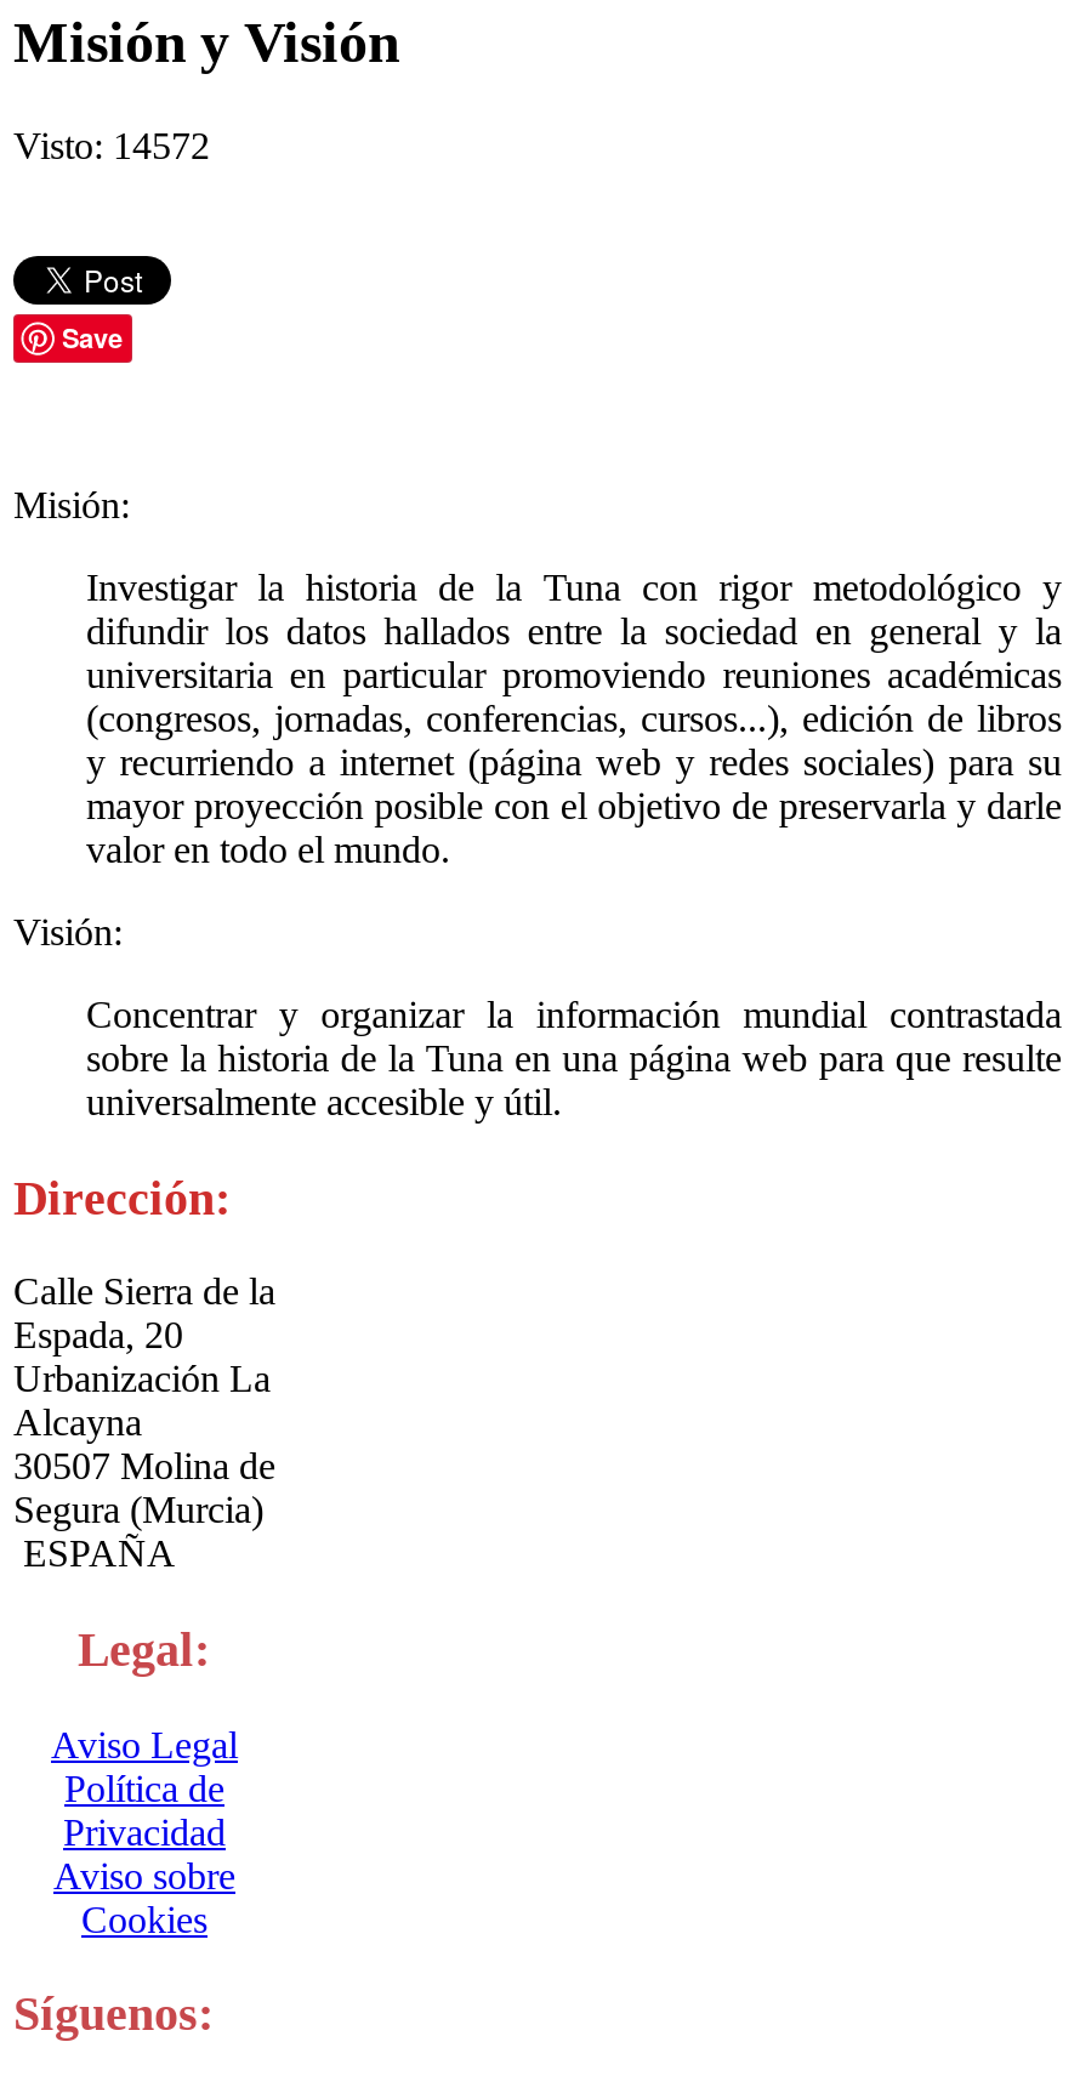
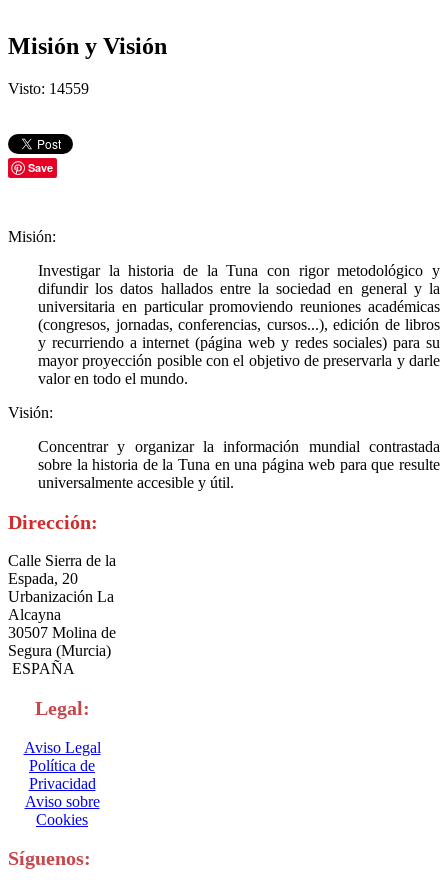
[13,124,210,166] Visto: 14572 -> [8,80,89,97] Visto: 14559

